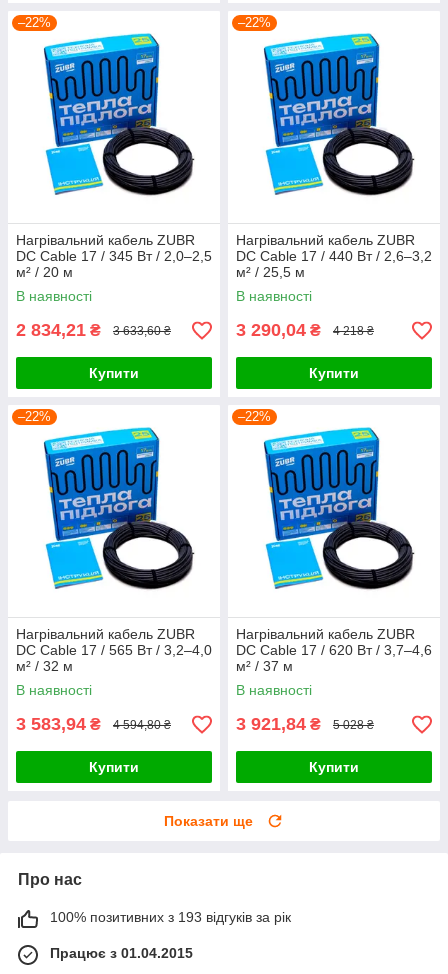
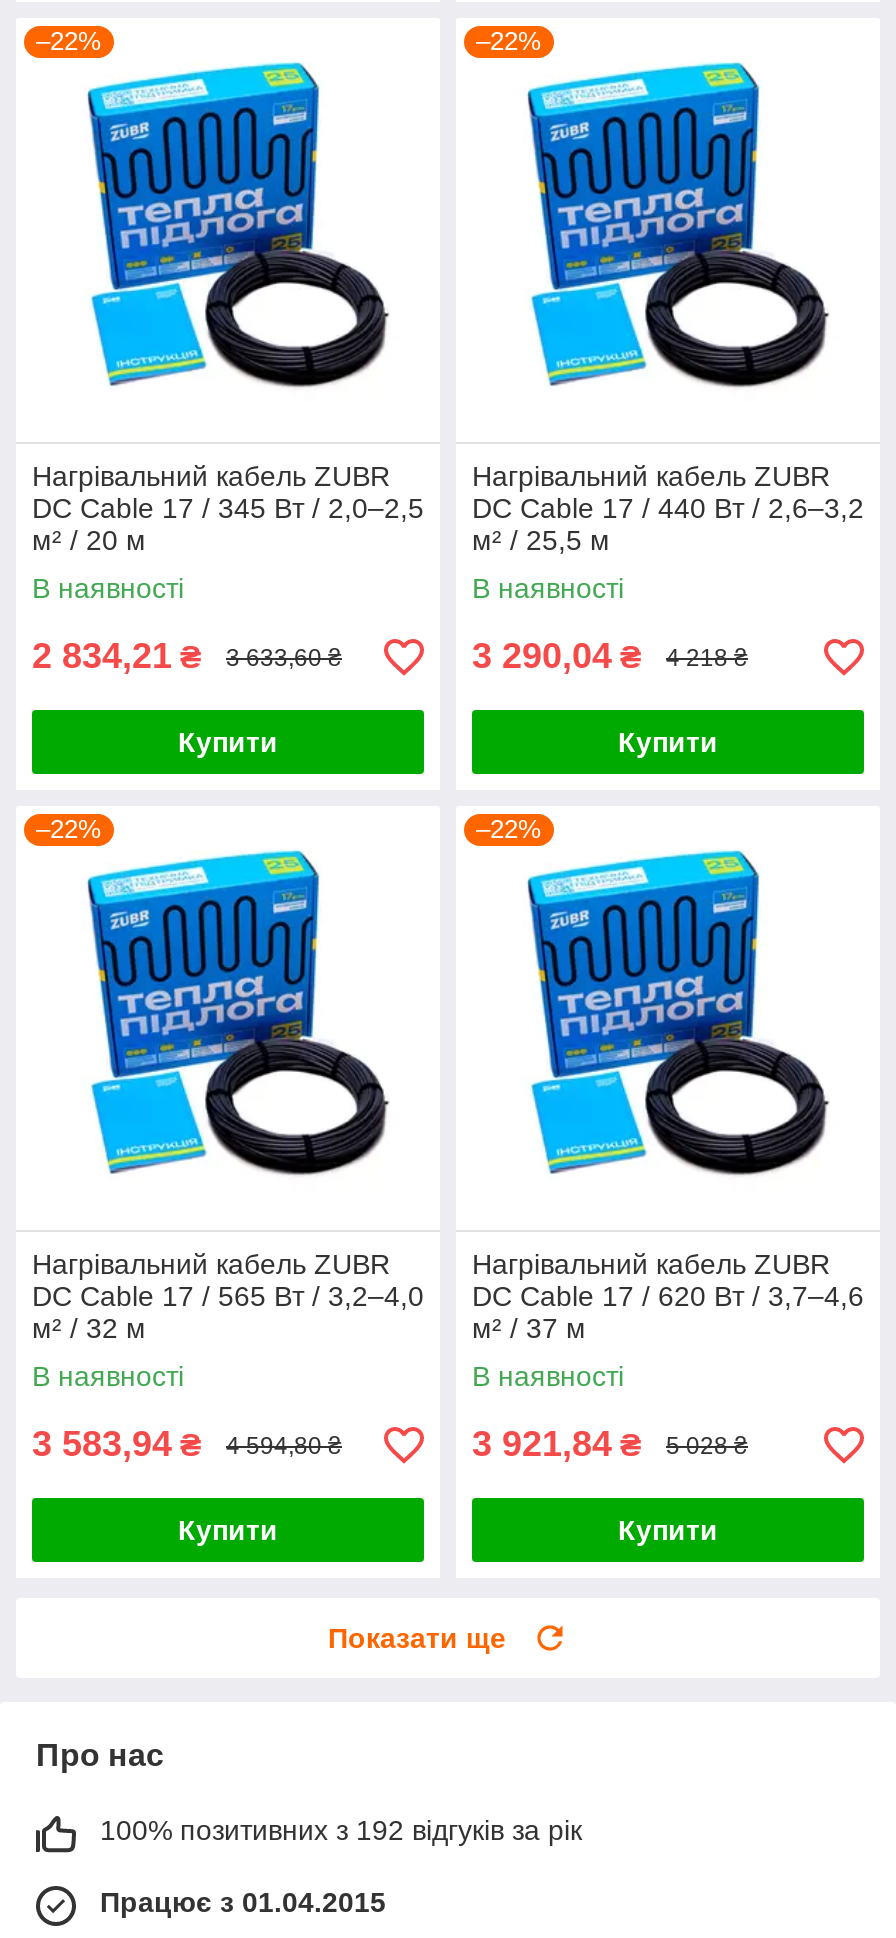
[50,909,291,925] 100% позитивних з 193 відгуків за рік -> [100,1815,582,1847] 100% позитивних з 192 відгуків за рік

